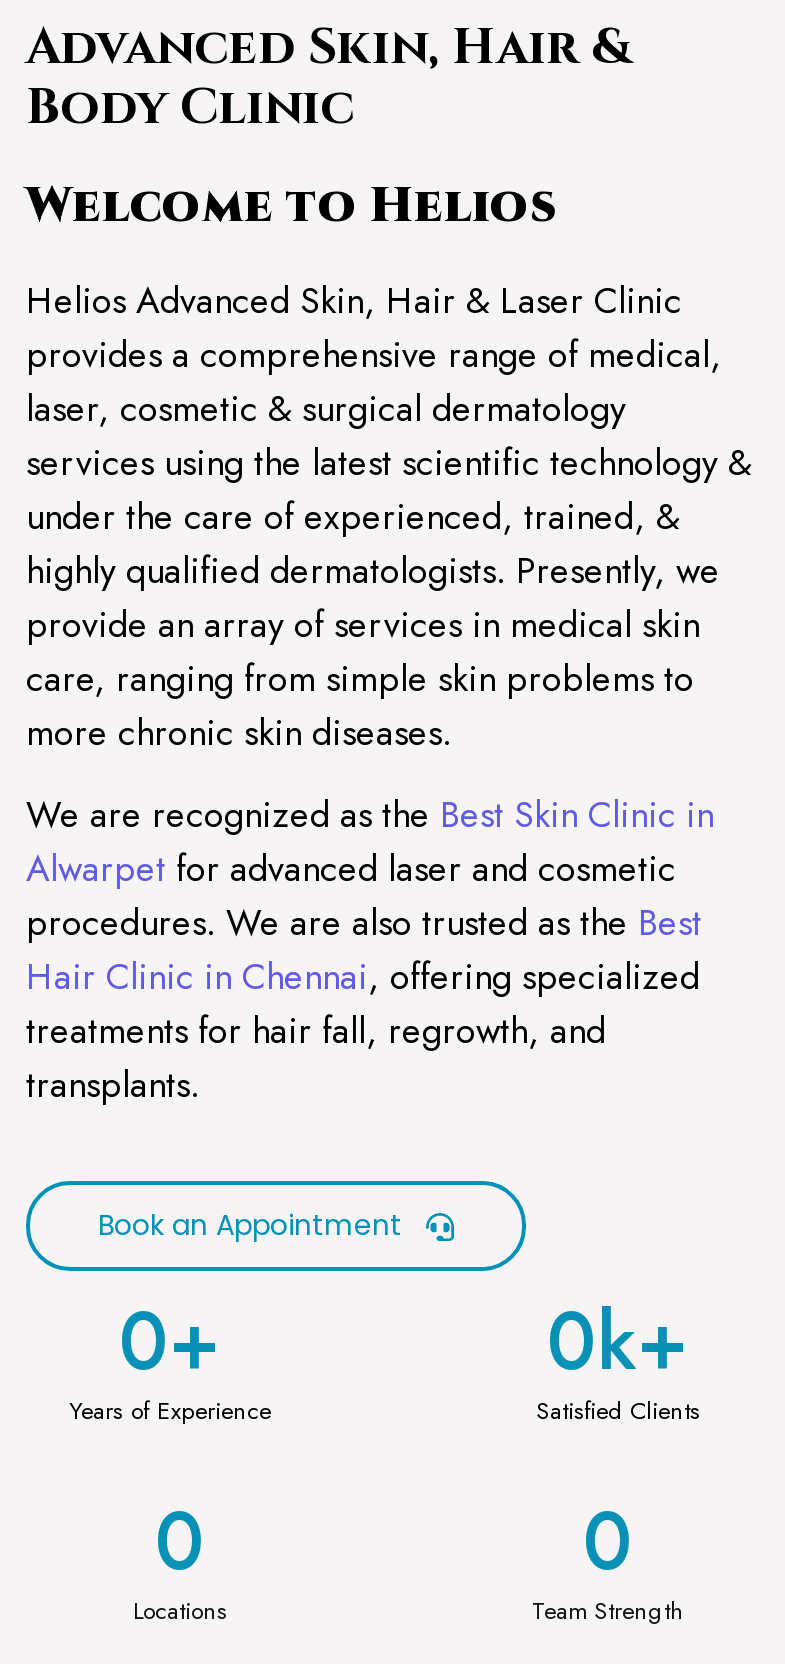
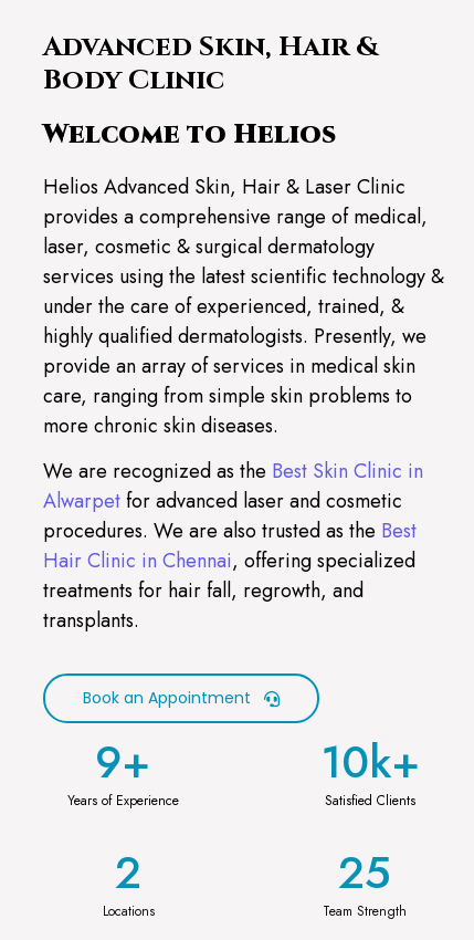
[119,1282,221,1398] 0+ -> [95,729,150,794] 9+
[547,1282,689,1398] 0k+ -> [321,729,419,794] 10k+
[155,1482,205,1598] 0 -> [115,840,141,904] 2
[583,1482,633,1598] 0 -> [338,840,391,904] 25

